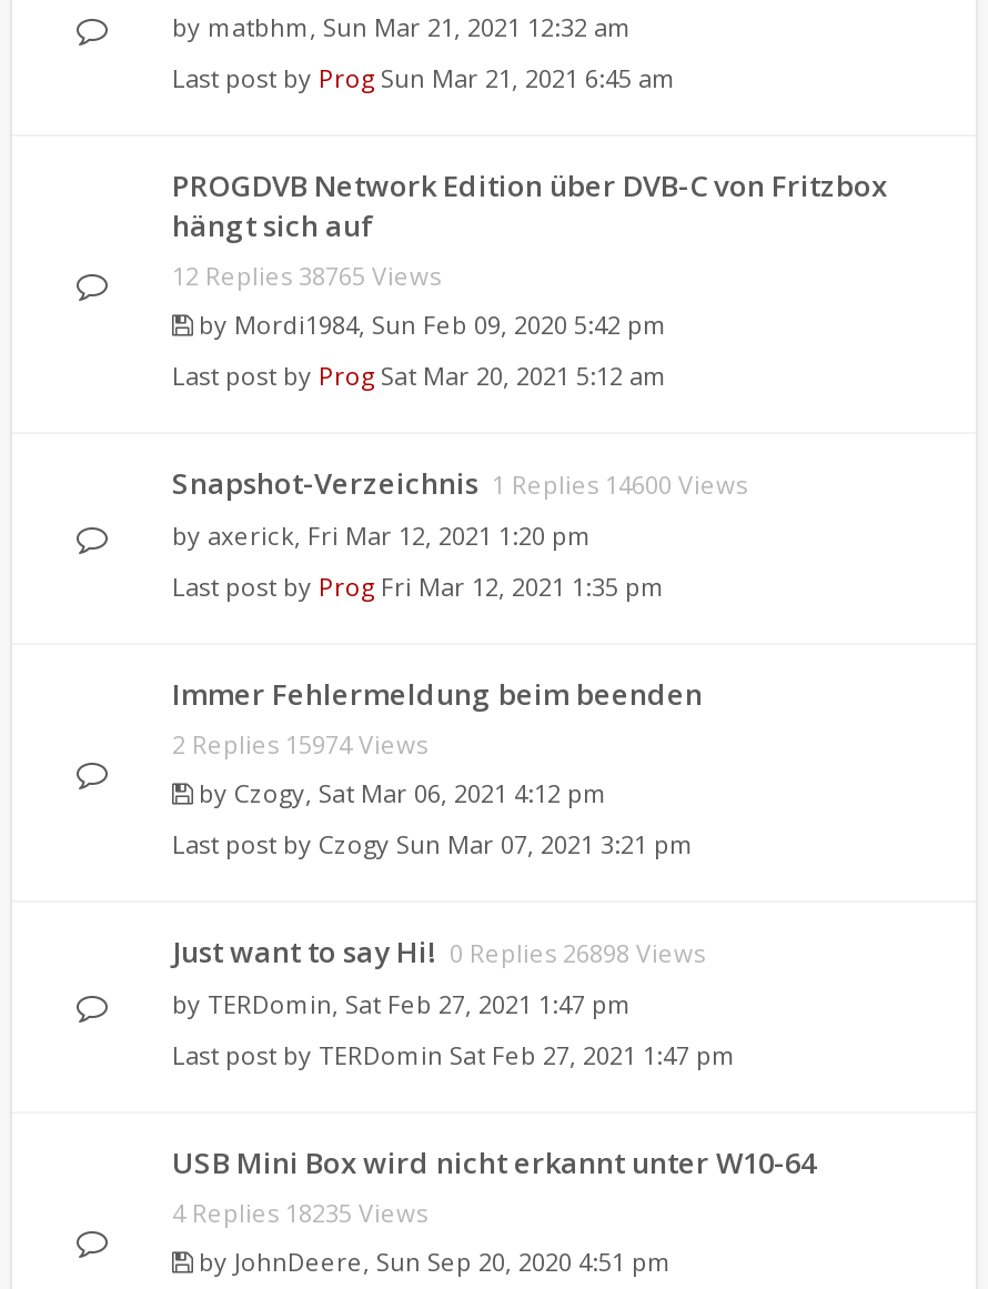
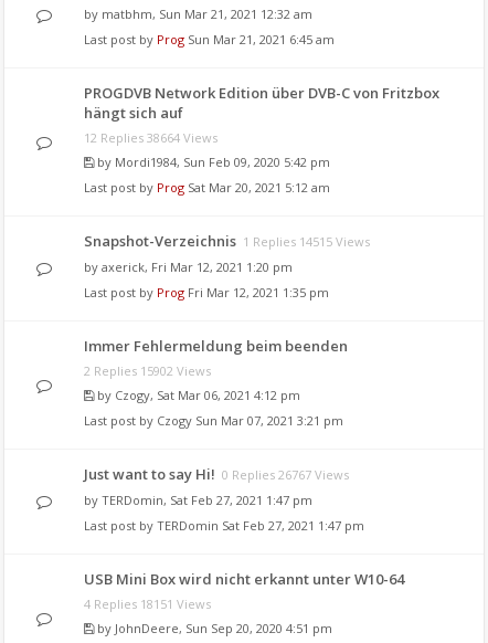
[172,259,441,292] 12 Replies 38765 Views -> [84,129,218,146] 12 Replies 38664 Views
[172,463,747,503] Snapshot-Verzeichnis 1 Replies 14600 Views -> [84,231,370,251] Snapshot-Verzeichnis 1 Replies 14515 Views
[172,727,427,761] 2 Replies 15974 Views -> [84,362,211,379] 2 Replies 15902 Views
[172,931,705,971] Just want to say Hi! 0 Replies 26898 Views -> [84,464,349,484] Just want to say Hi! 0 Replies 26767 Views
[172,1196,427,1229] 4 Replies 18235 Views -> [84,595,211,612] 4 Replies 18151 Views

